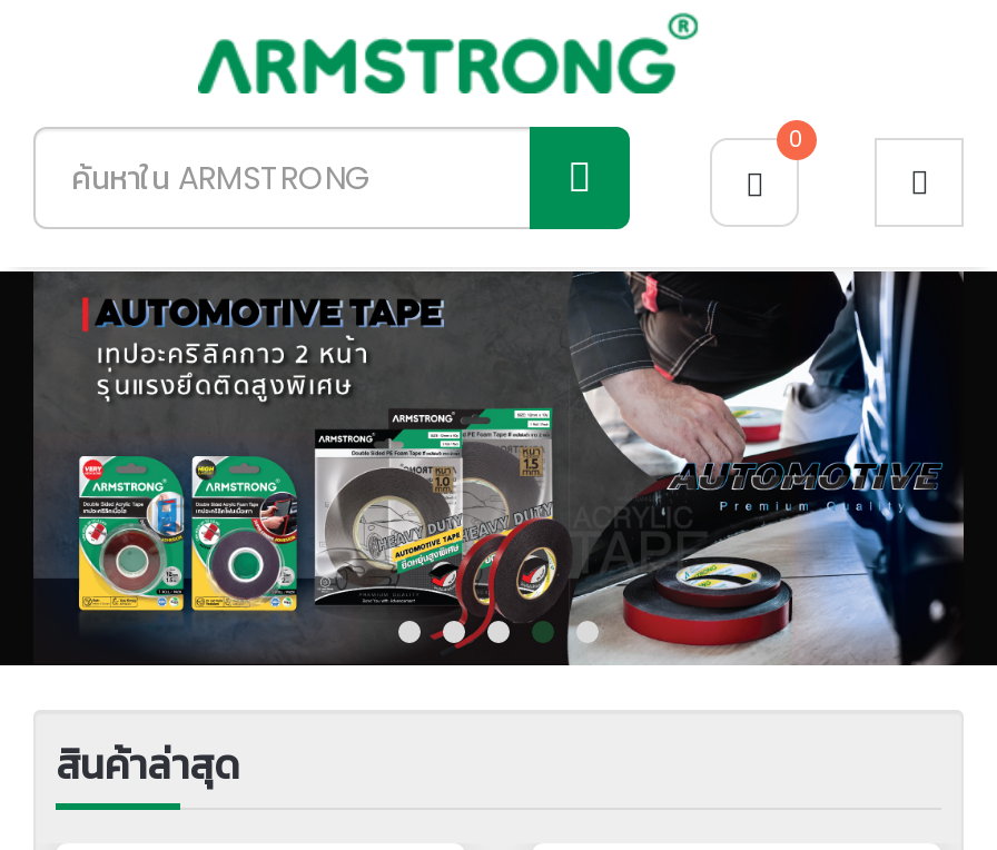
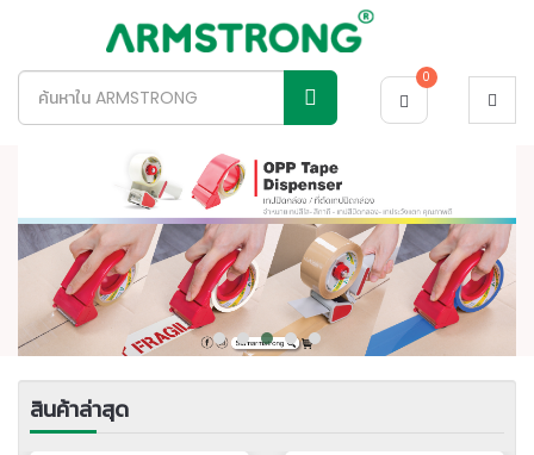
[7,269,990,668] [image] -> [4,148,530,357] [image]

